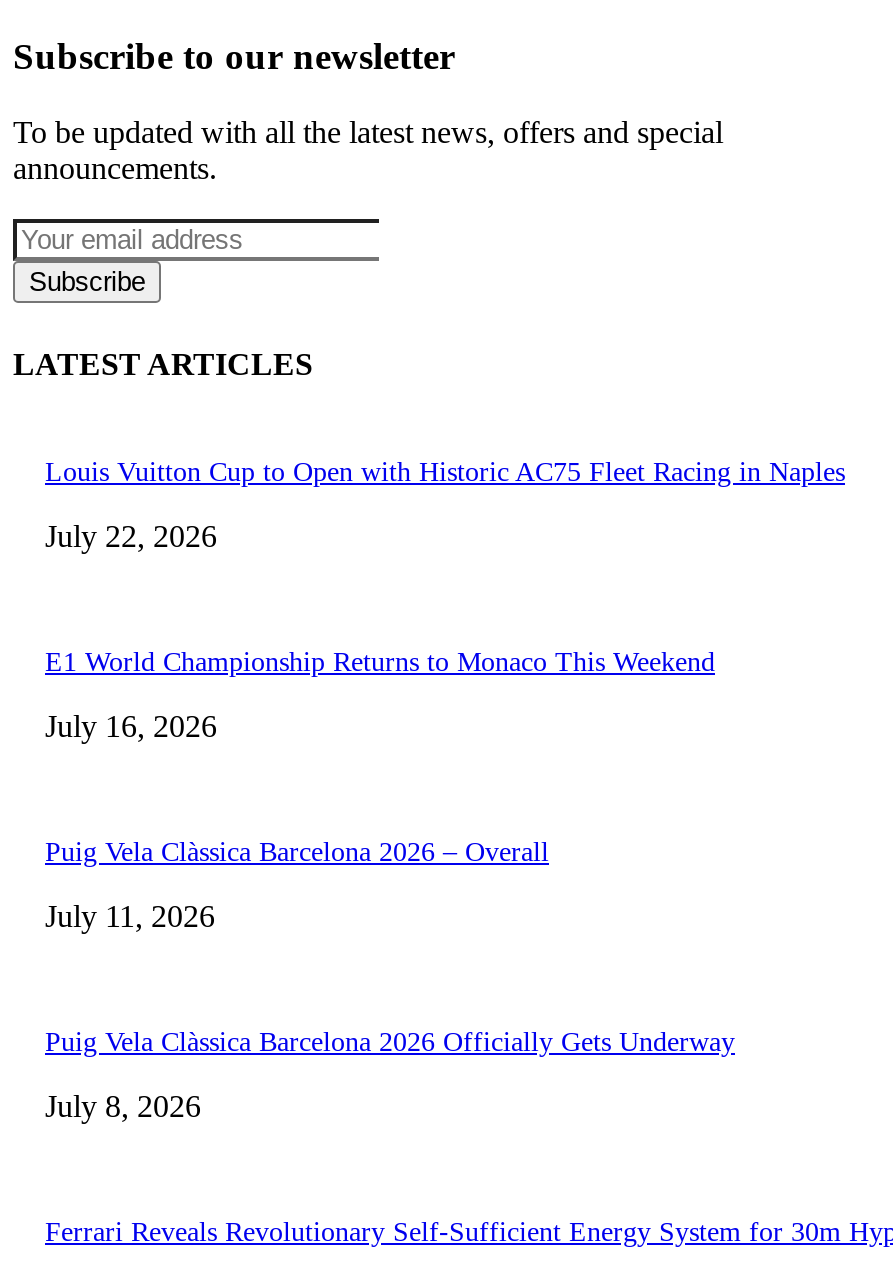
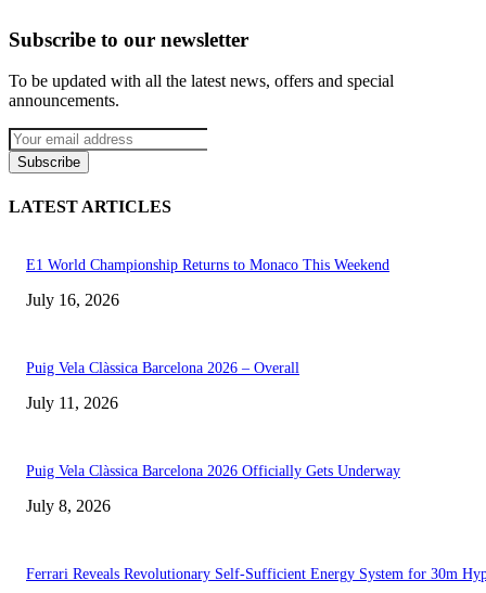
[45,457,845,553] Louis Vuitton Cup to Open with Historic AC75 Fleet Racing in Naples | July 22, 2026 -> none

